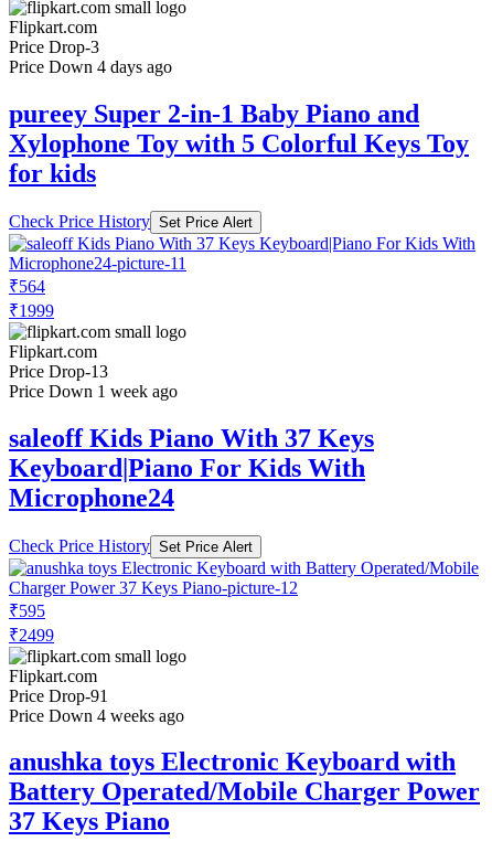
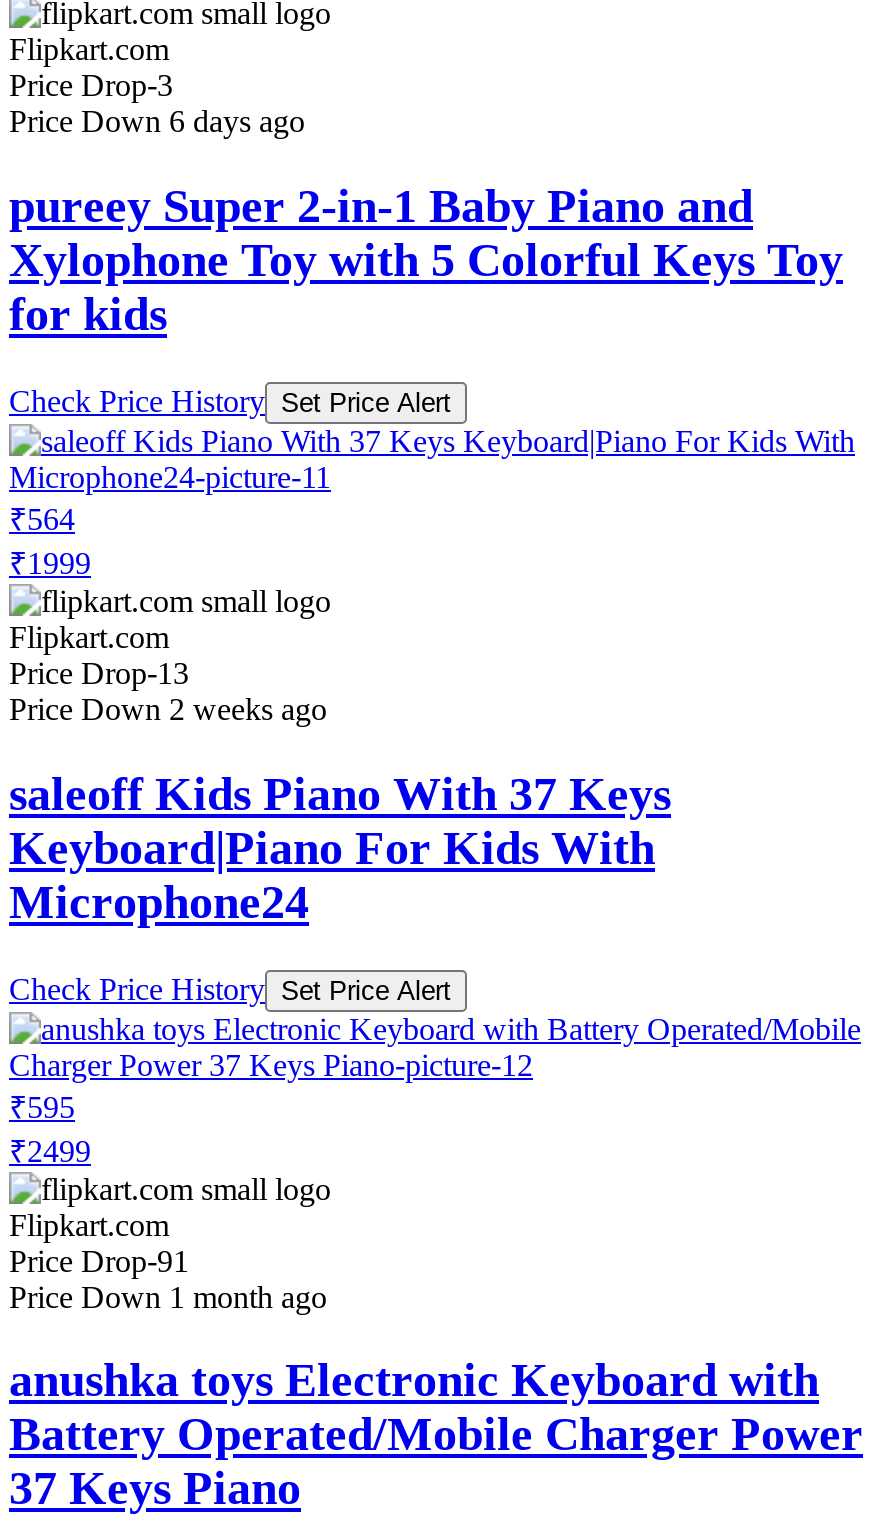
[9,57,172,76] Price Down 4 days ago -> [9,104,305,138] Price Down 6 days ago
[9,382,178,400] Price Down 1 week ago -> [9,692,327,726] Price Down 2 weeks ago
[9,706,184,725] Price Down 4 weeks ago -> [9,1279,327,1313] Price Down 1 month ago

